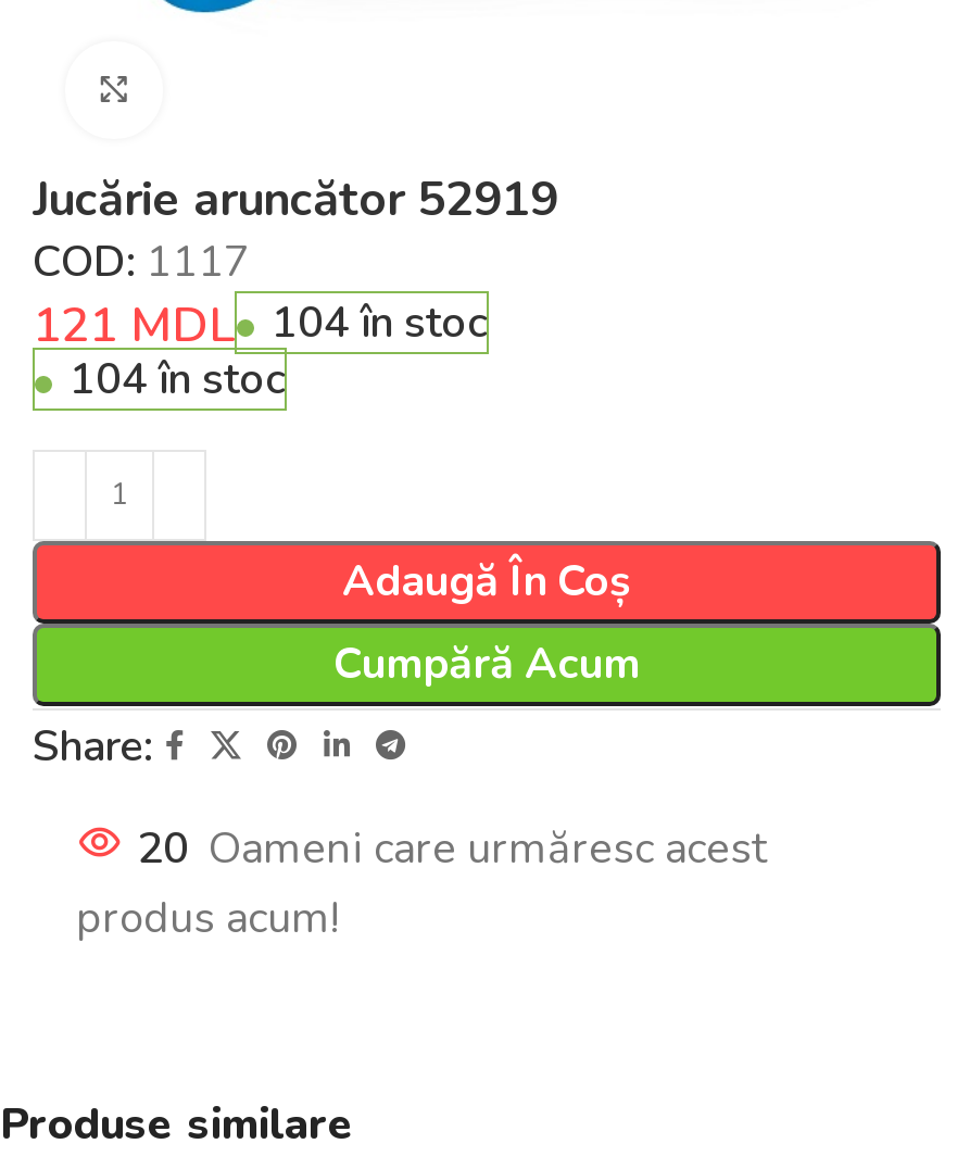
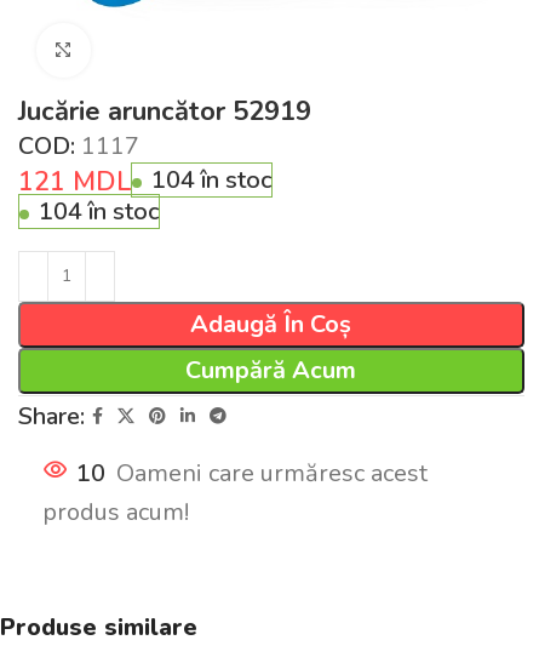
[137,819,767,878] 20 Oameni care urmăresc acest -> [76,457,428,490] 10 Oameni care urmăresc acest

